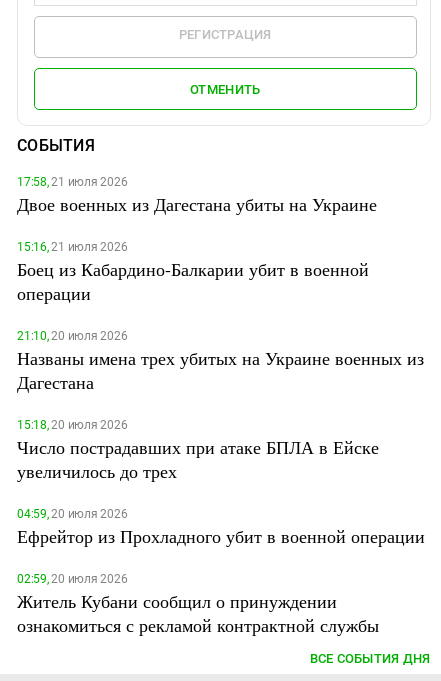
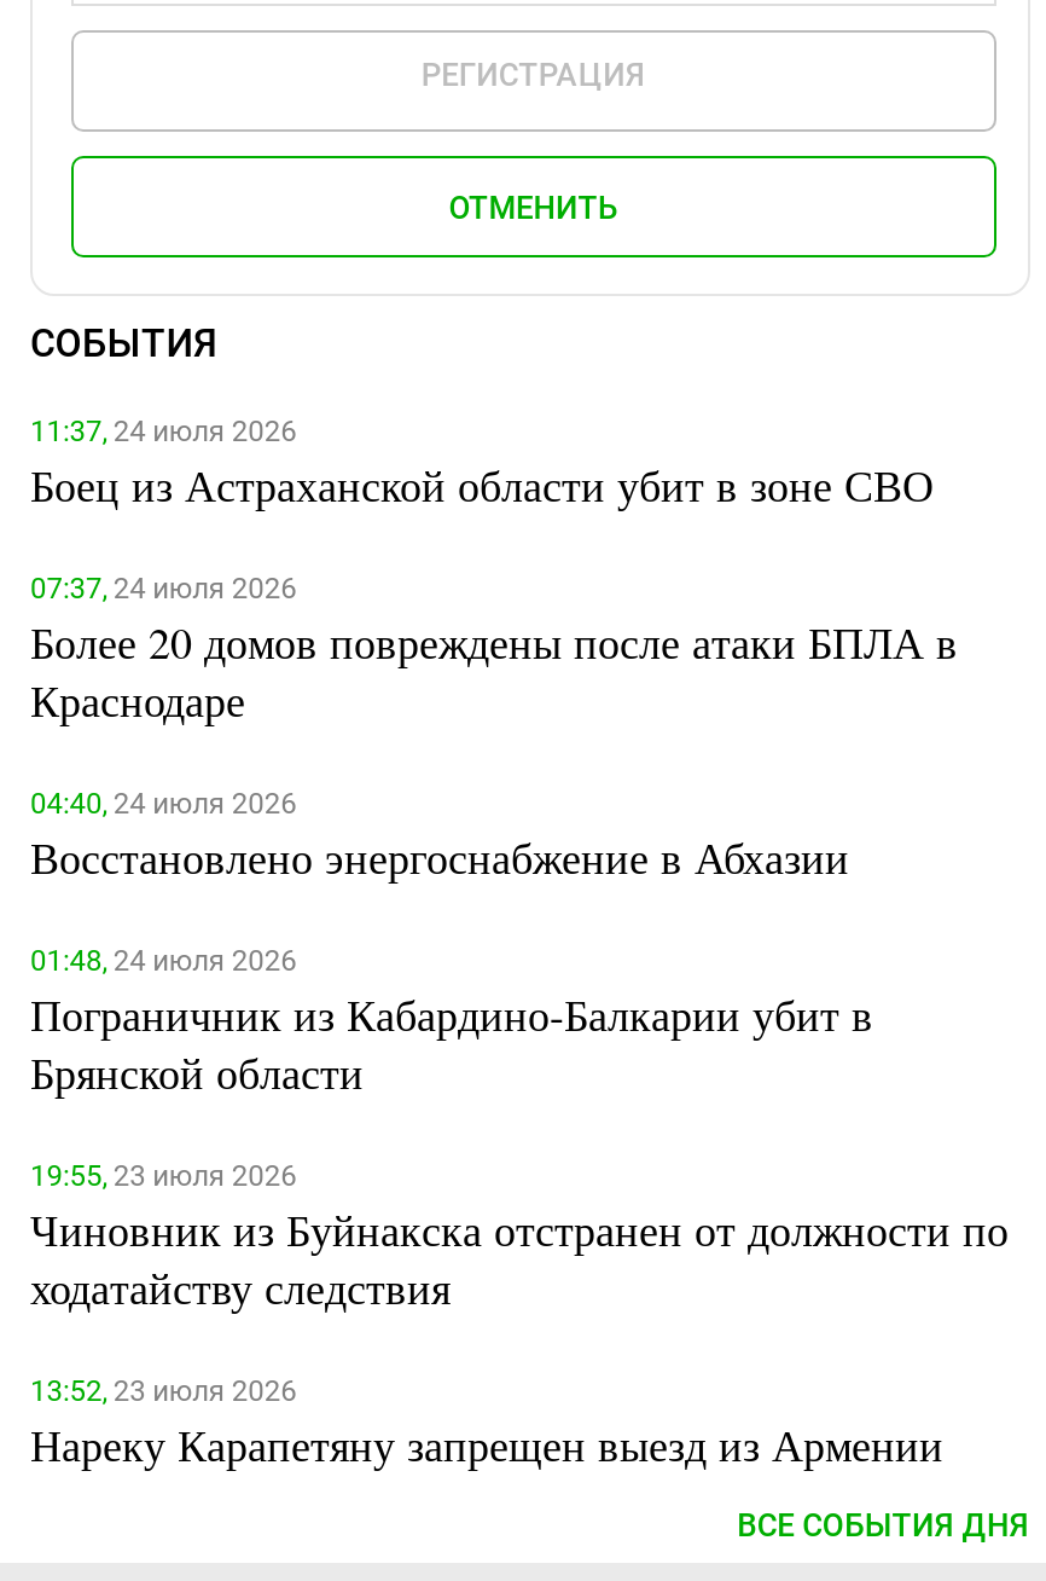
[17,175,377,216] 17:58, 21 июля 2026 | Двое военных из Дагестана убиты на Украине -> [30,416,934,515] 11:37, 24 июля 2026 | Боец из Астраханской области убит в зоне СВО
[17,240,369,305] 15:16, 21 июля 2026 | Боец из Кабардино-Балкарии убит в военной | операции -> [30,573,958,730] 07:37, 24 июля 2026 | Более 20 домов повреждены после атаки БПЛА в | Краснодаре
[17,329,424,394] 21:10, 20 июля 2026 | Названы имена трех убитых на Украине военных из | Дагестана -> [30,788,849,887] 04:40, 24 июля 2026 | Восстановлено энергоснабжение в Абхазии
[17,418,379,483] 15:18, 20 июля 2026 | Число пострадавших при атаке БПЛА в Ейске | увеличилось до трех -> [30,945,873,1102] 01:48, 24 июля 2026 | Пограничник из Кабардино-Балкарии убит в | Брянской области
[17,507,425,548] 04:59, 20 июля 2026 | Ефрейтор из Прохладного убит в военной операции -> [30,1160,1009,1317] 19:55, 23 июля 2026 | Чиновник из Буйнакска отстранен от должности по | ходатайству следствия
[17,572,379,637] 02:59, 20 июля 2026 | Житель Кубани сообщил о принуждении | ознакомиться с рекламой контрактной службы -> [30,1376,943,1475] 13:52, 23 июля 2026 | Нареку Карапетяну запрещен выезд из Армении

